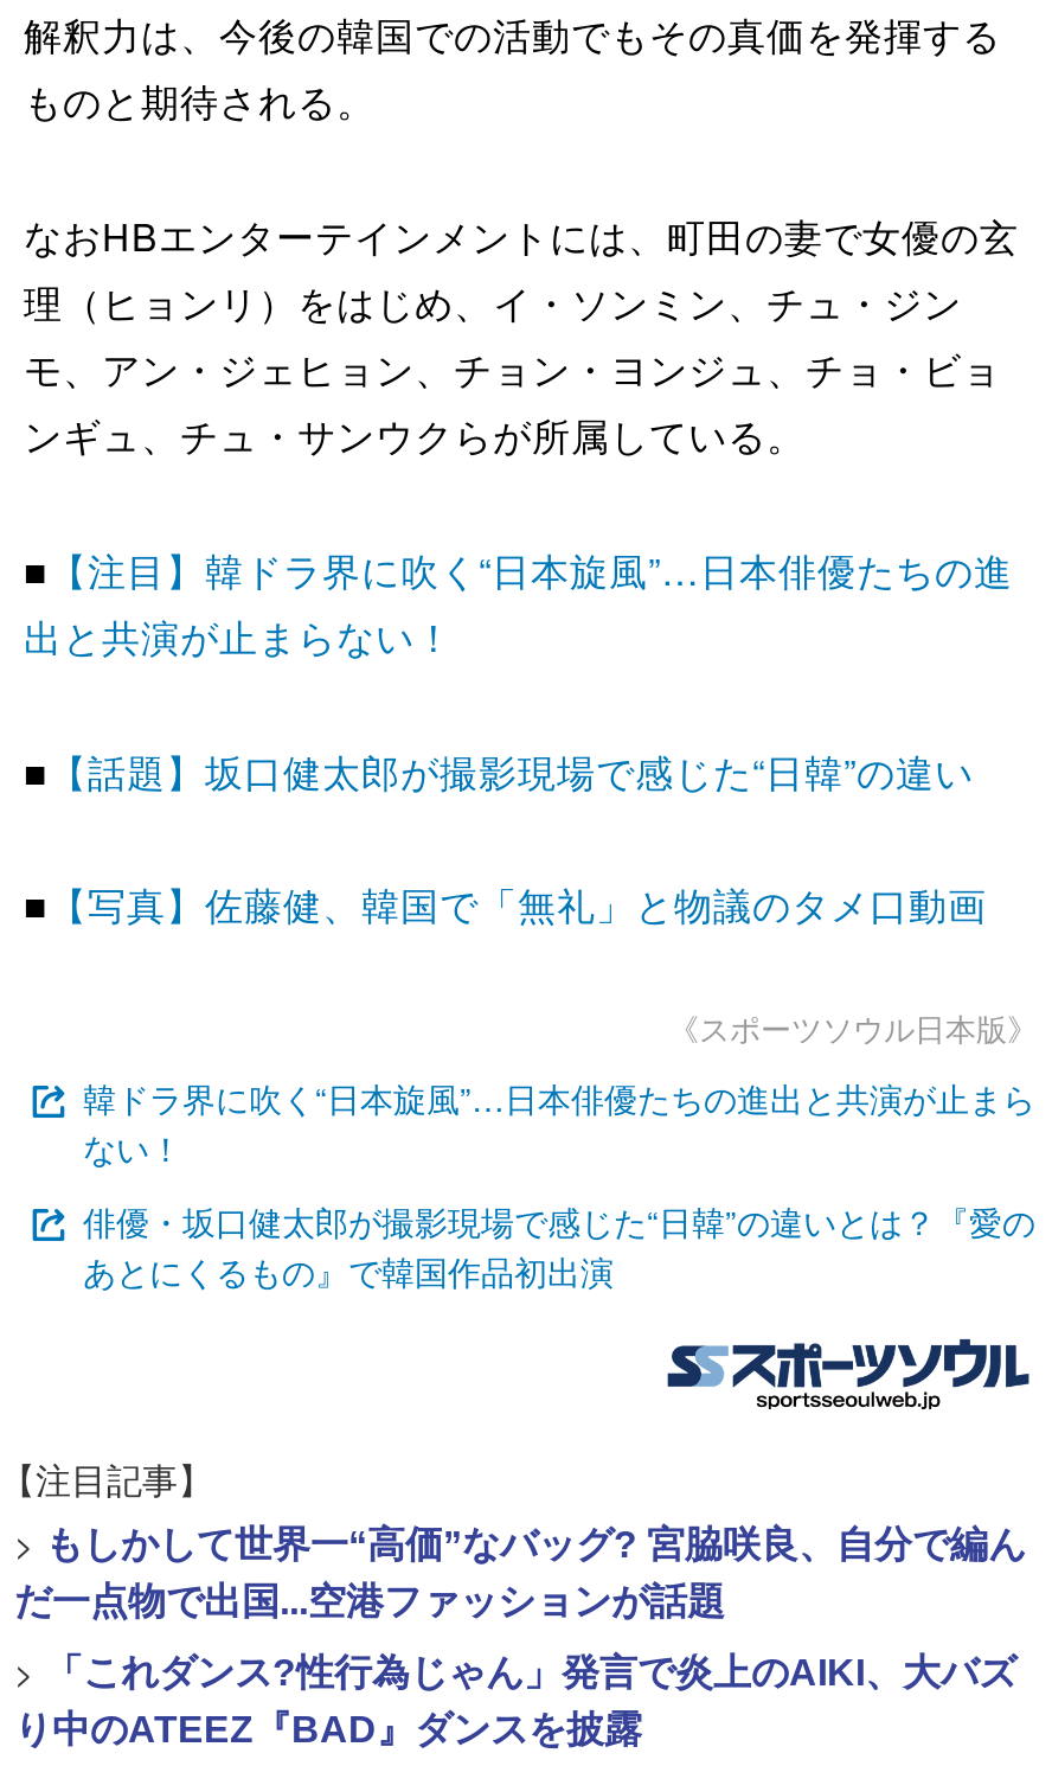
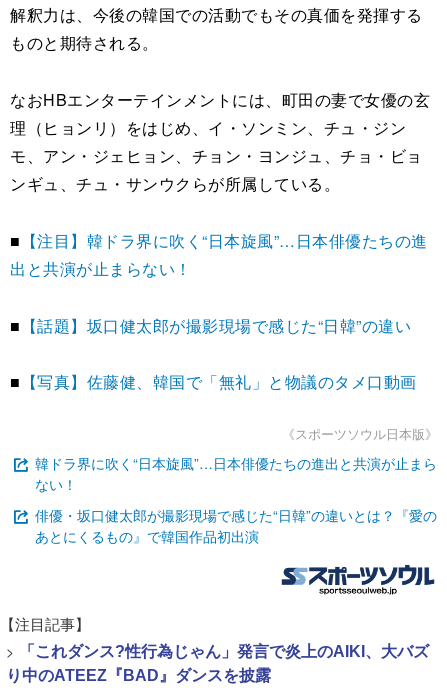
[14,1521,1026,1623] > もしかして世界一“高価”なバッグ? 宮脇咲良、自分で編ん | だ一点物で出国...空港ファッションが話題 -> none

